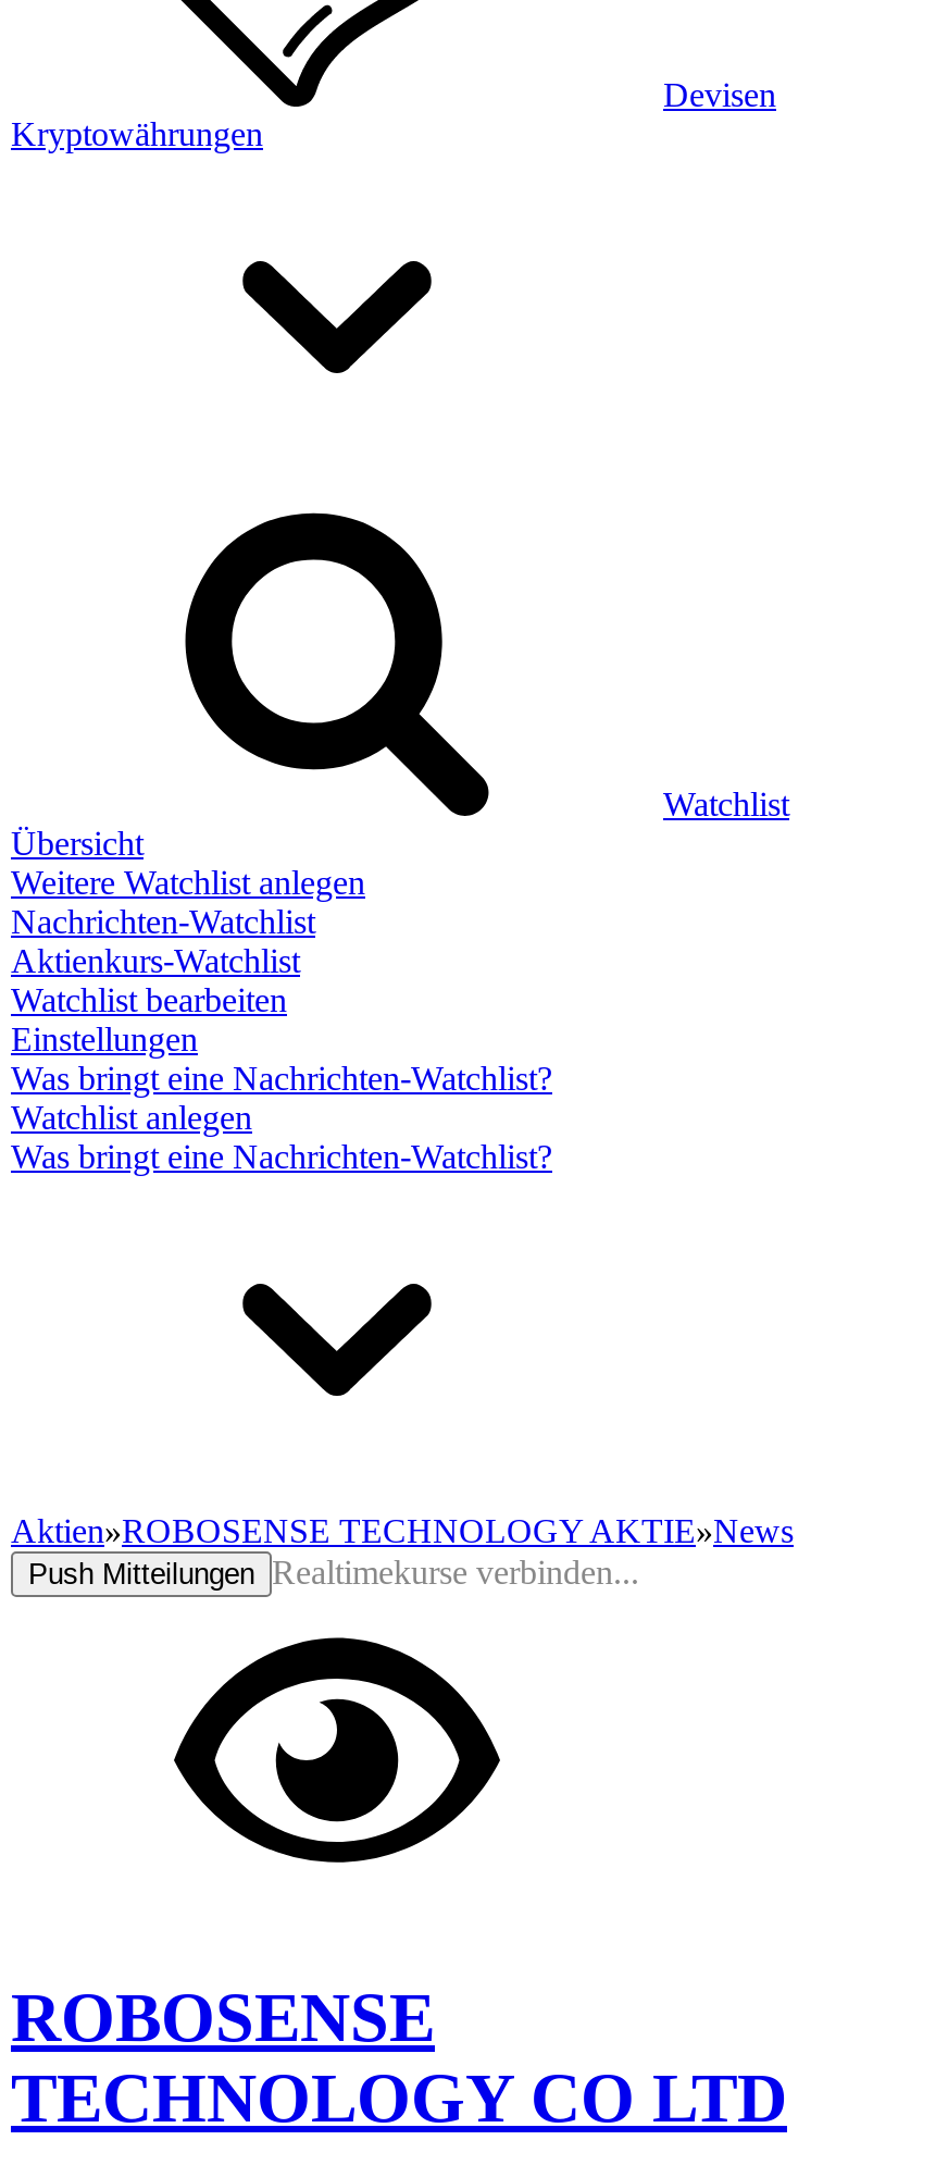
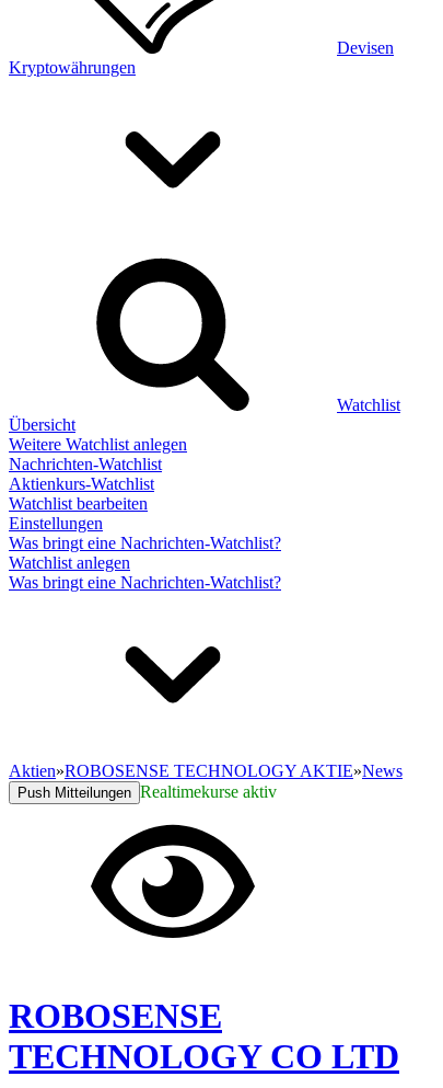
[28,1554,639,1591] Push Mitteilungen Realtimekurse verbinden... -> [18,782,277,801] Push Mitteilungen Realtimekurse aktiv

